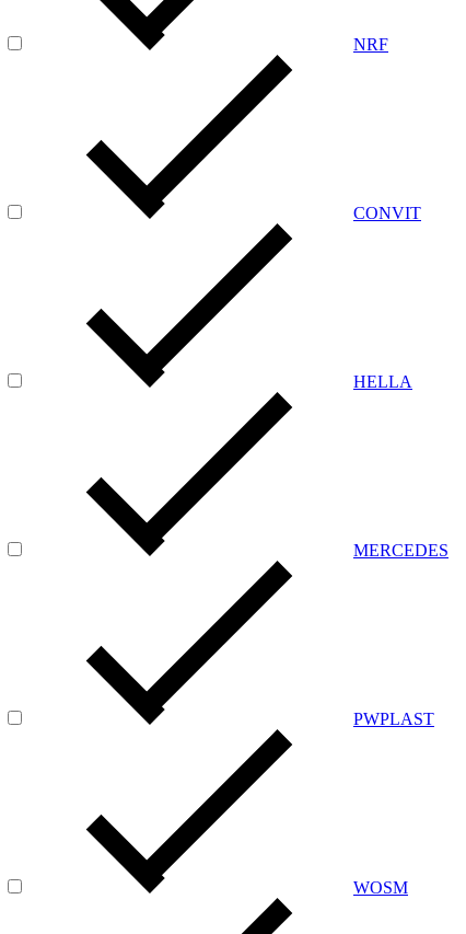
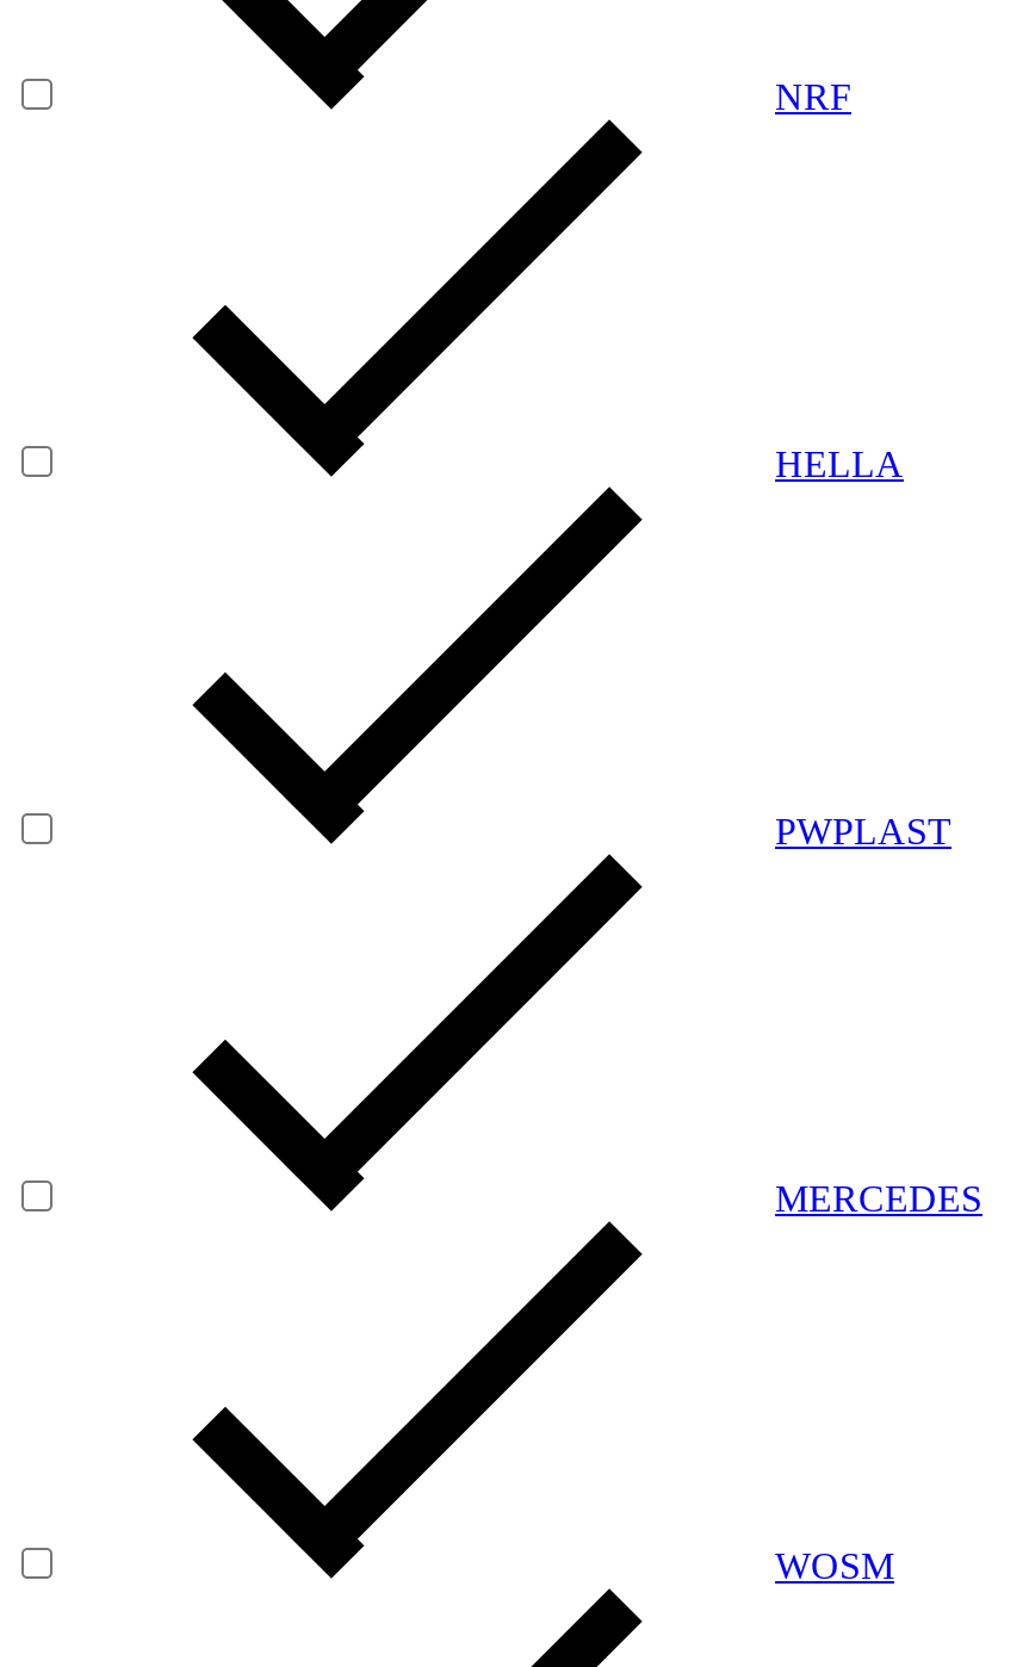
[353,204,421,222] CONVIT -> none
moved [353,710,434,728] -> [775,811,951,851]: PWPLAST

